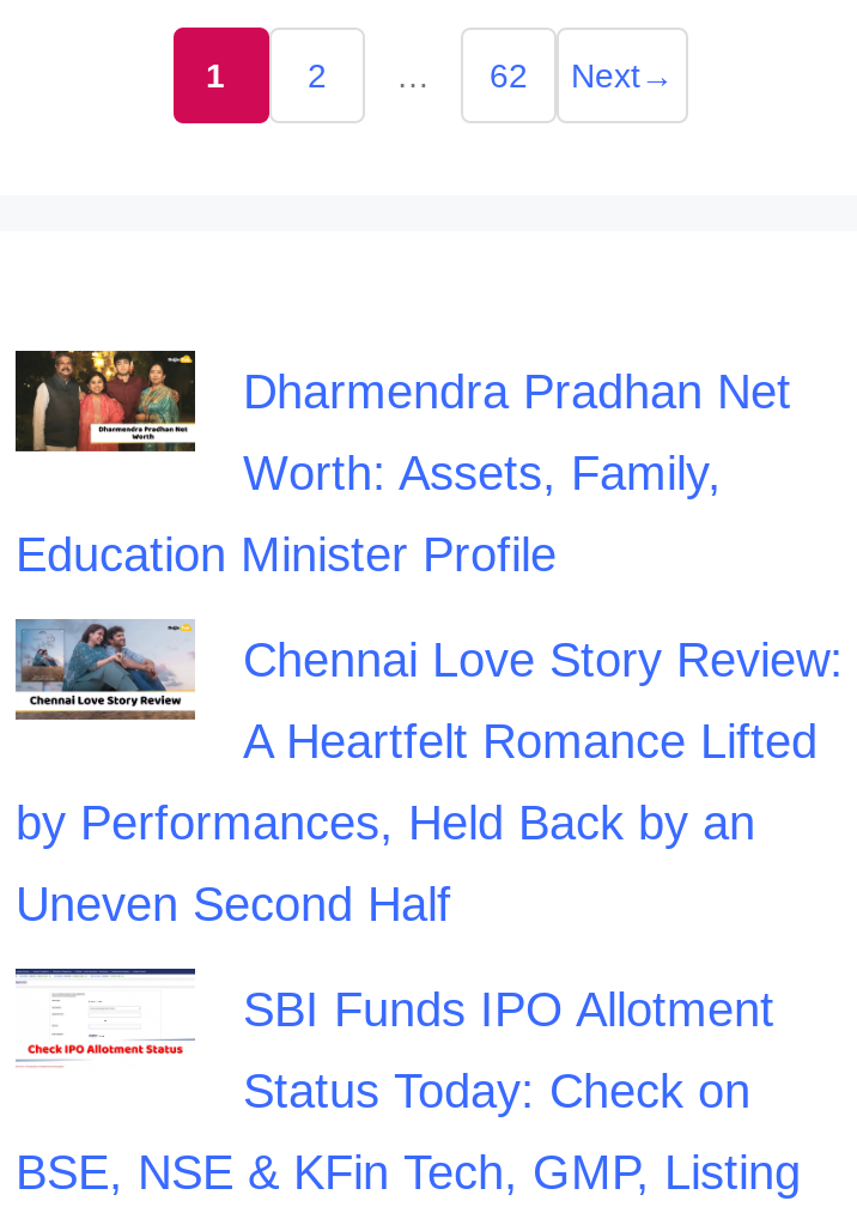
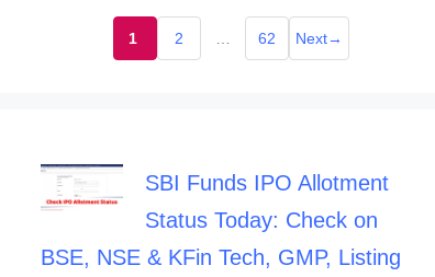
[13,348,844,931] [image] | Dharmendra Pradhan Net | Worth: Assets, Family, | Education Minister Profile | Chennai Love Story Review: | A Heartfelt Romance Lifted | by Performances, Held Back by an | Uneven Second Half -> none
[13,617,197,722] [image] -> none

